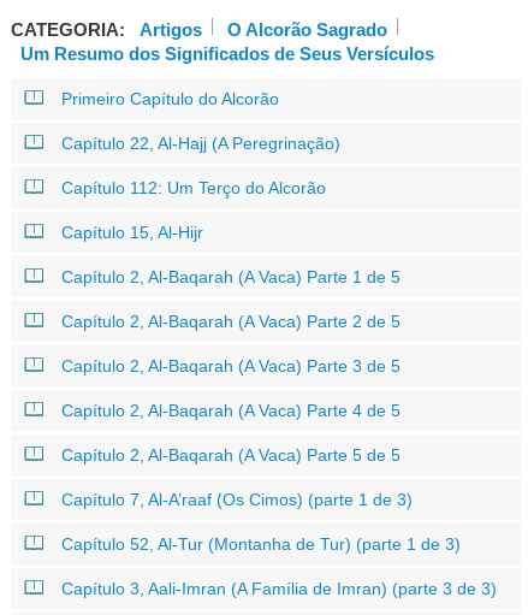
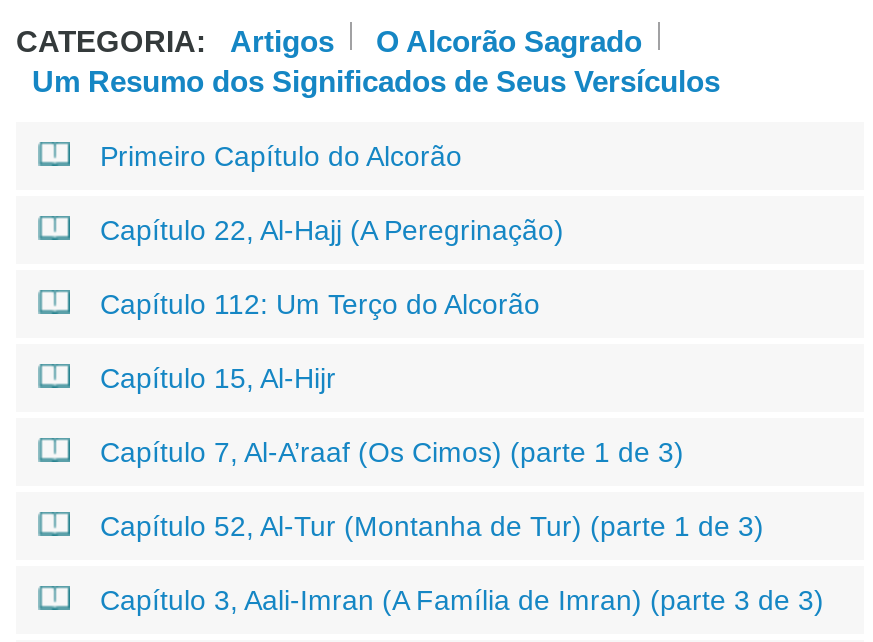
[61,267,401,465] Capítulo 2, Al-Baqarah (A Vaca) Parte 1 de 5 | Capítulo 2, Al-Baqarah (A Vaca) Parte 2 de 5 | Capítulo 2, Al-Baqarah (A Vaca) Parte 3 de 5 | Capítulo 2, Al-Baqarah (A Vaca) Parte 4 de 5 | Capítulo 2, Al-Baqarah (A Vaca) Parte 5 de 5 -> none

